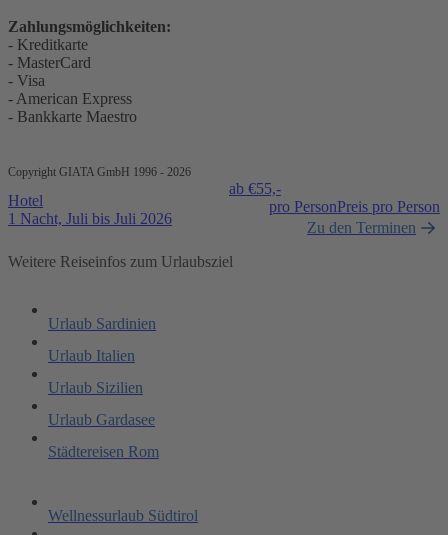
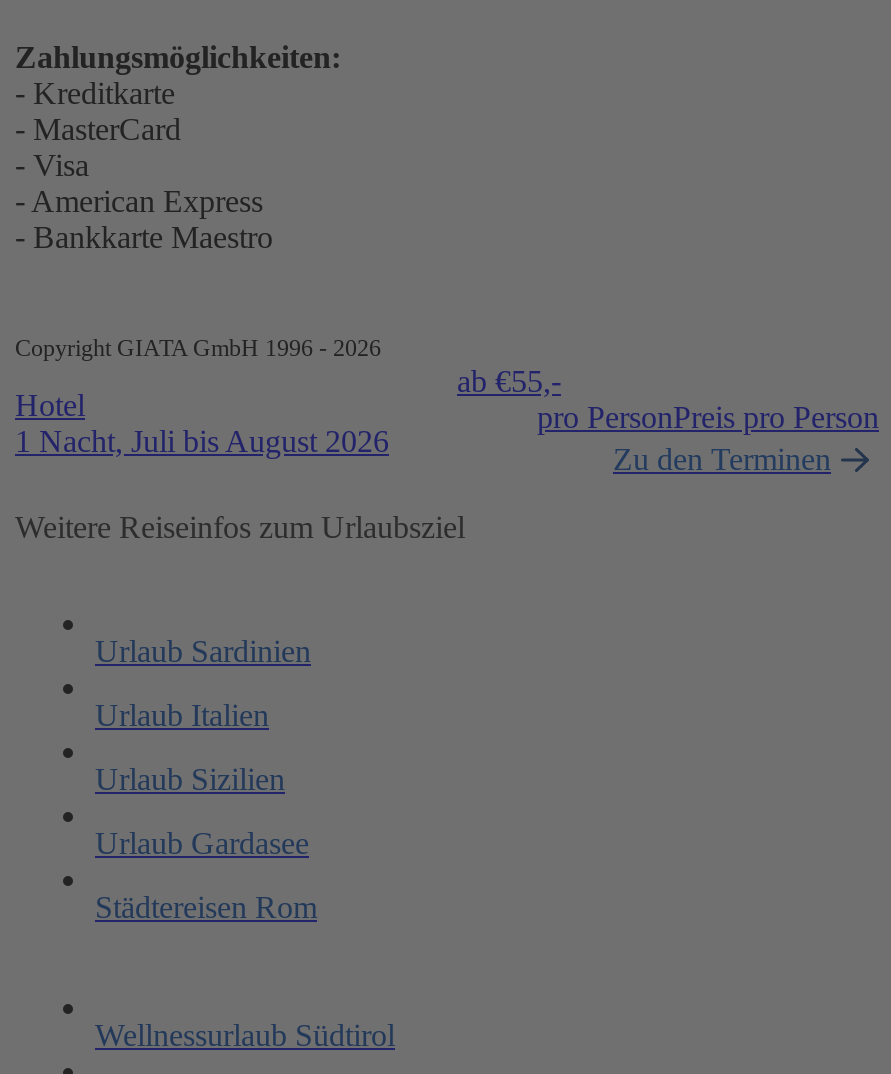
[8,210,172,227] 1 Nacht, Juli bis Juli 2026 -> [15,424,389,458] 1 Nacht, Juli bis August 2026

